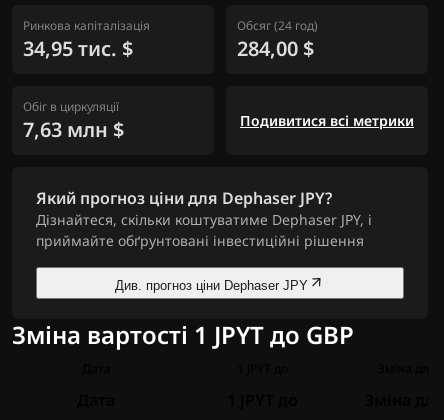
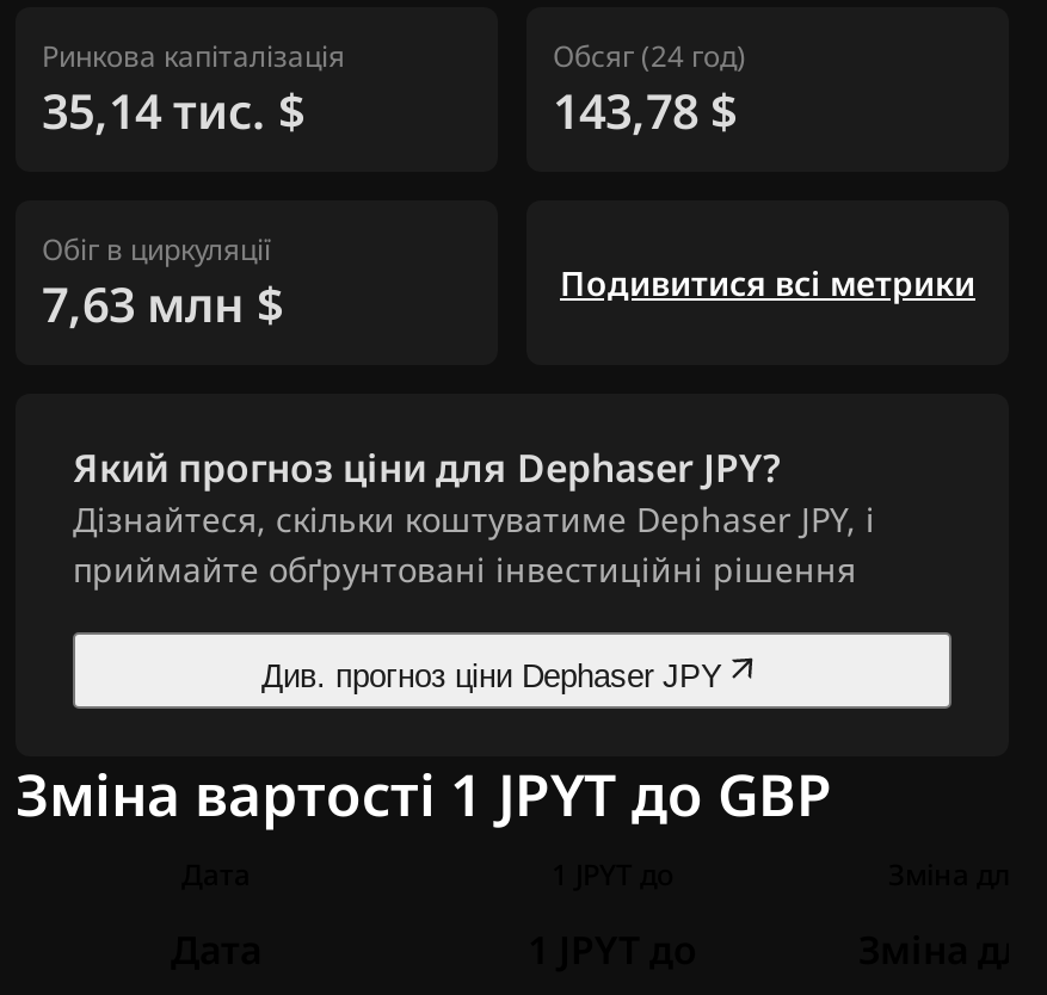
[23,35,133,62] 34,95 тис. $ -> [42,79,304,143] 35,14 тис. $
[237,35,314,62] 284,00 $ -> [553,79,737,143] 143,78 $

